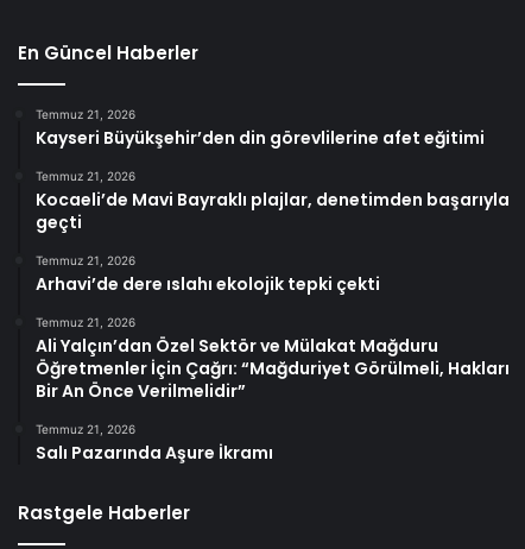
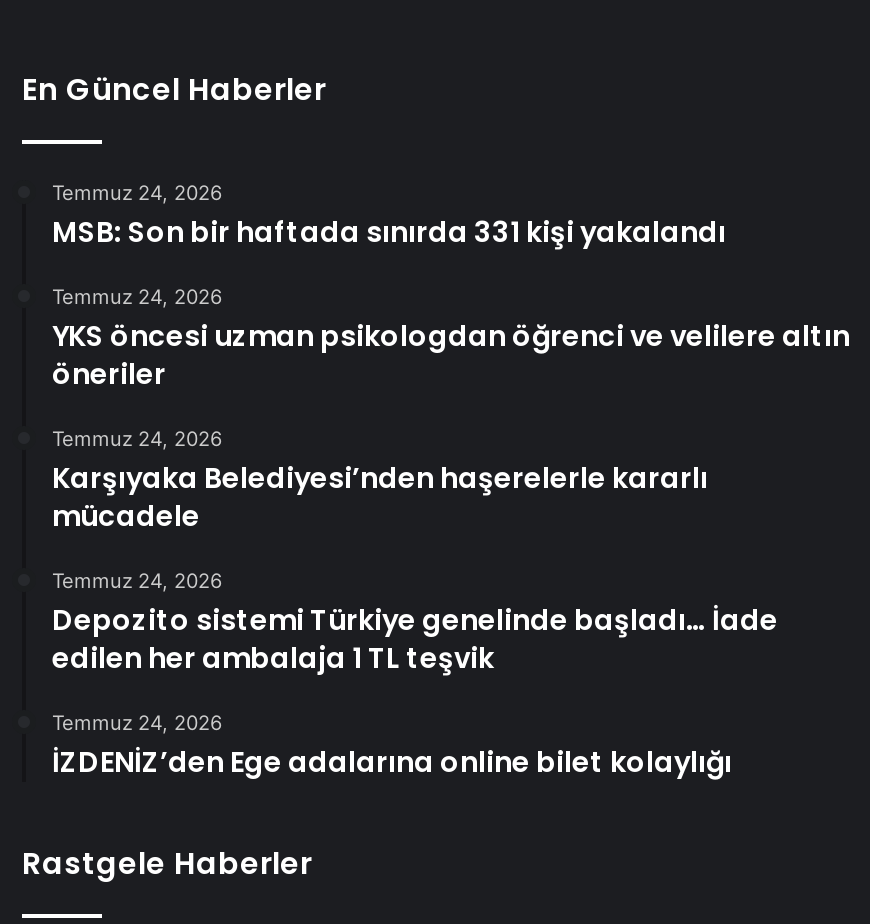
[36,107,485,149] Temmuz 21, 2026 | Kayseri Büyükşehir’den din görevlilerine afet eğitimi -> [52,179,726,251] Temmuz 24, 2026 | MSB: Son bir haftada sınırda 331 kişi yakalandı
[36,168,510,234] Temmuz 21, 2026 | Kocaeli’de Mavi Bayraklı plajlar, denetimden başarıyla | geçti -> [52,283,850,393] Temmuz 24, 2026 | YKS öncesi uzman psikologdan öğrenci ve velilere altın | öneriler
[36,253,380,296] Temmuz 21, 2026 | Arhavi’de dere ıslahı ekolojik tepki çekti -> [52,425,708,535] Temmuz 24, 2026 | Karşıyaka Belediyesi’nden haşerelerle kararlı | mücadele
[36,315,510,402] Temmuz 21, 2026 | Ali Yalçın’dan Özel Sektör ve Mülakat Mağduru | Öğretmenler İçin Çağrı: “Mağduriyet Görülmeli, Hakları | Bir An Önce Verilmelidir” -> [52,567,778,677] Temmuz 24, 2026 | Depozito sistemi Türkiye genelinde başladı… İade | edilen her ambalaja 1 TL teşvik
[36,421,273,464] Temmuz 21, 2026 | Salı Pazarında Aşure İkramı -> [52,709,732,781] Temmuz 24, 2026 | İZDENİZ’den Ege adalarına online bilet kolaylığı

